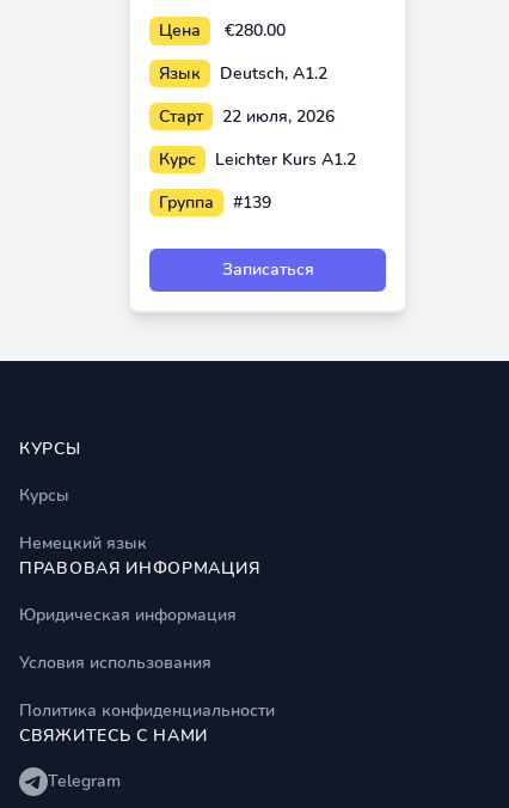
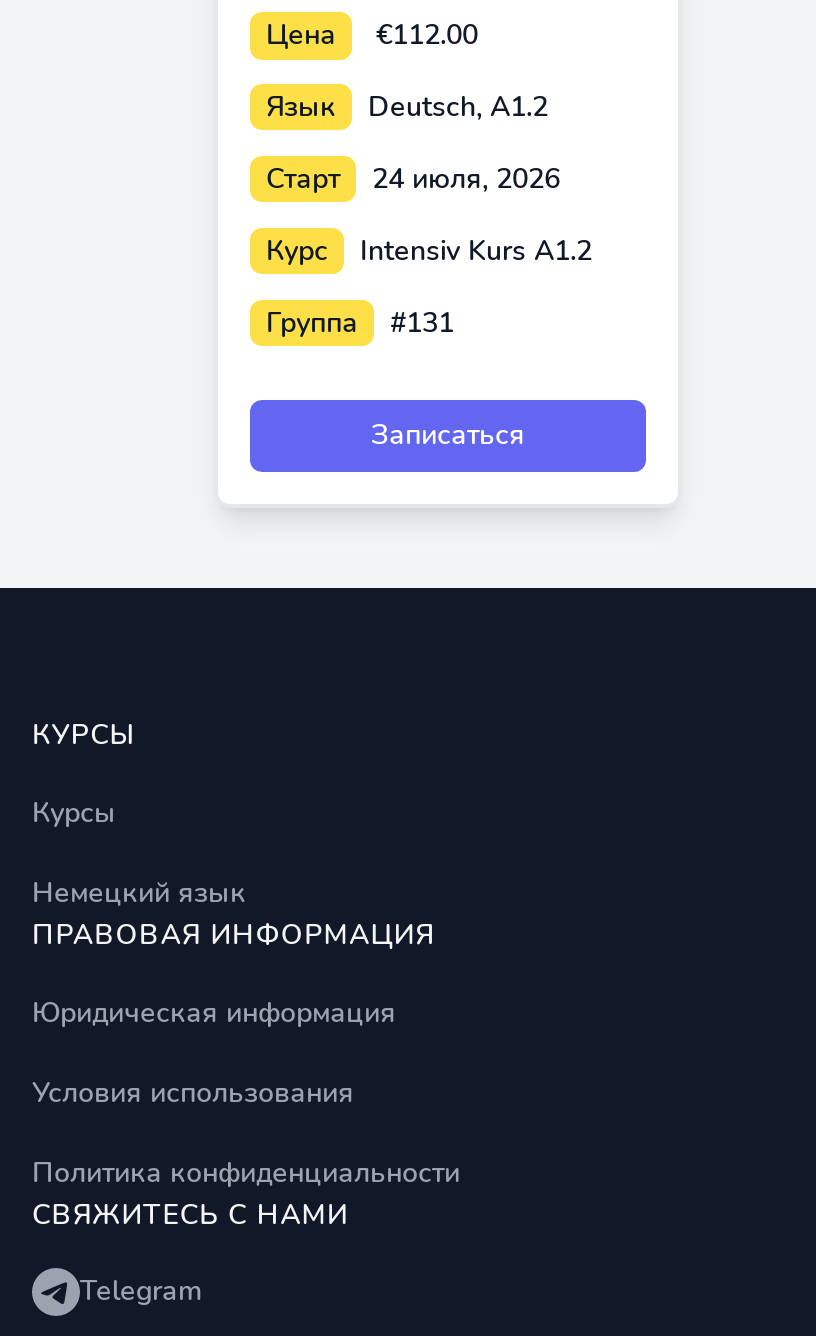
[159,19,286,42] Цена €280.00 -> [266,16,478,54] Цена €112.00
[159,105,335,128] Старт 22 июля, 2026 -> [266,160,560,198] Старт 24 июля, 2026
[215,148,356,171] Leichter Kurs A1.2 -> [360,232,592,270] Intensiv Kurs A1.2
[159,191,271,214] Группа #139 -> [266,304,454,342] Группа #131

